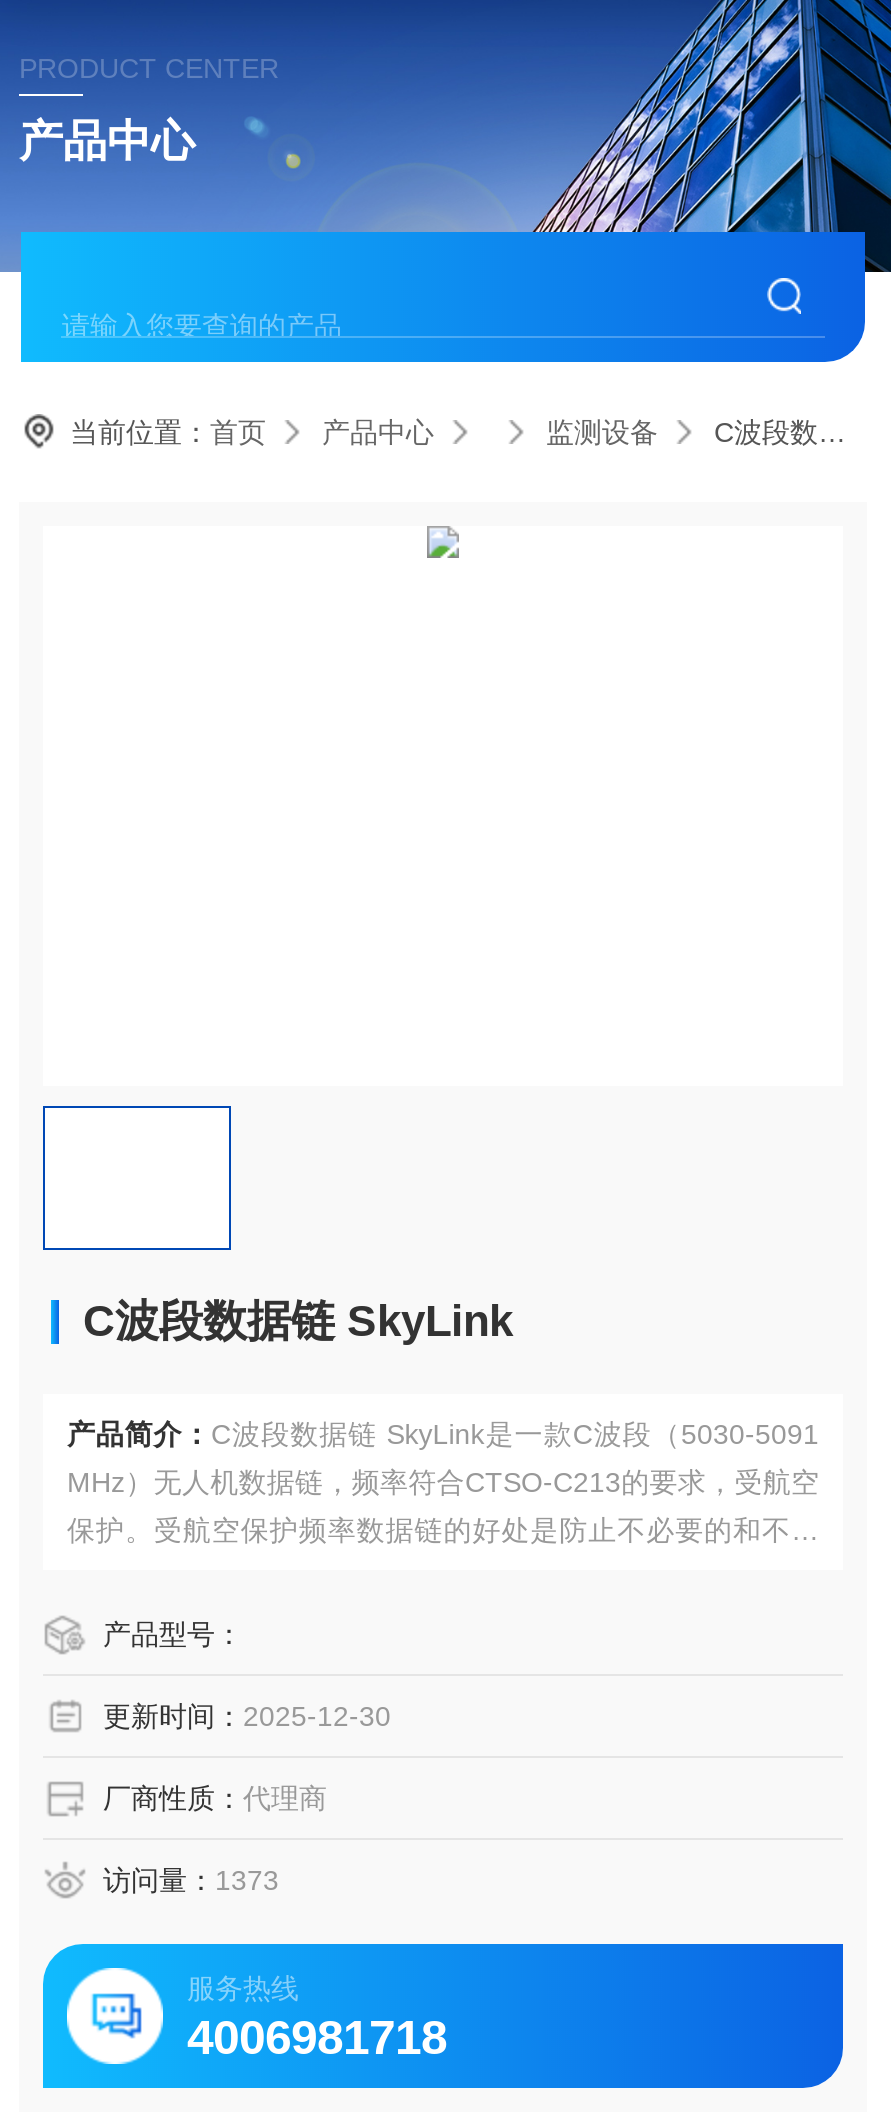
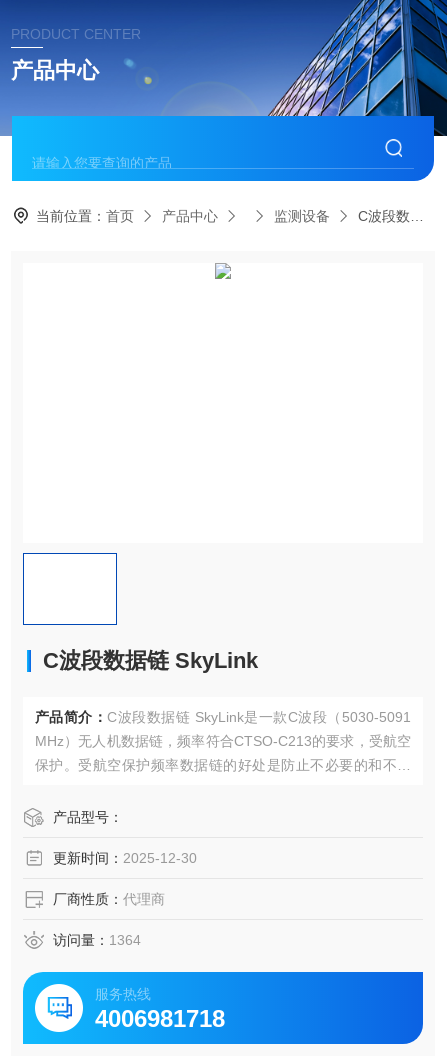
[103,1864,279,1896] 访问量：1373 -> [53,932,141,948] 访问量：1364

